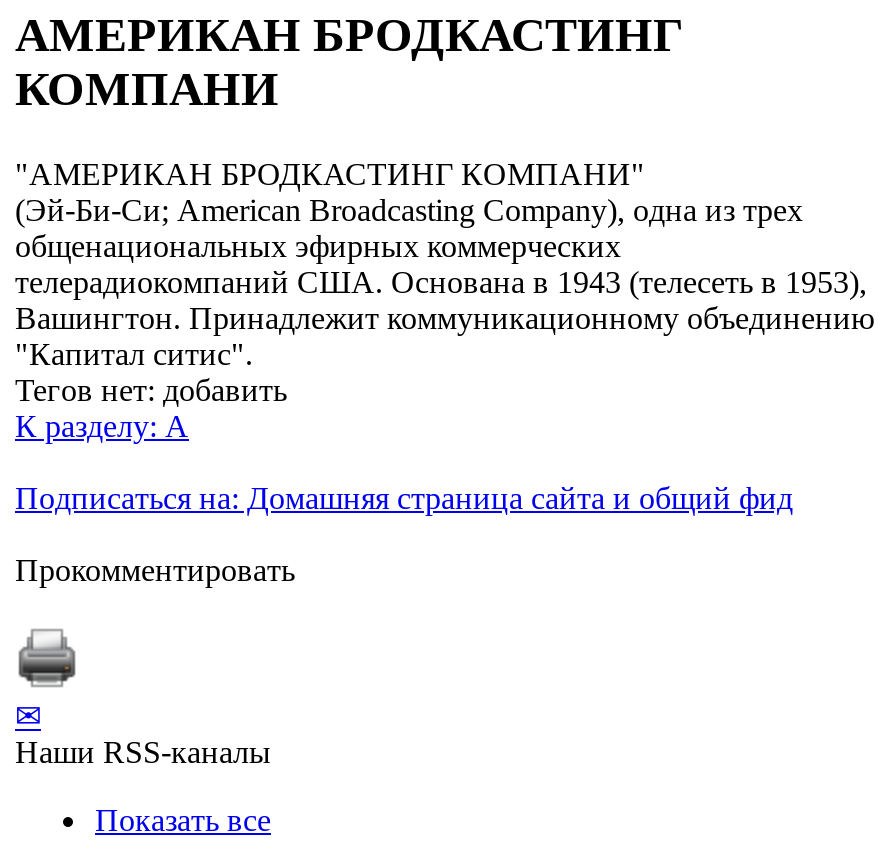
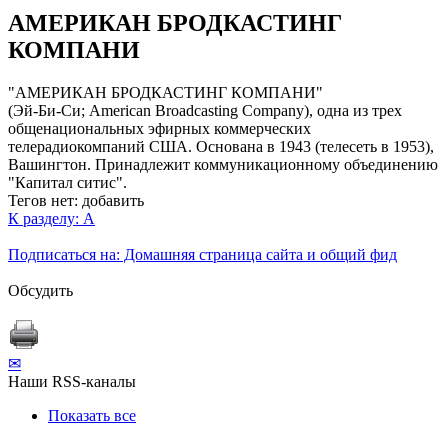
[15,553,295,587] Прокомментировать -> [8,282,73,299] Обсудить

